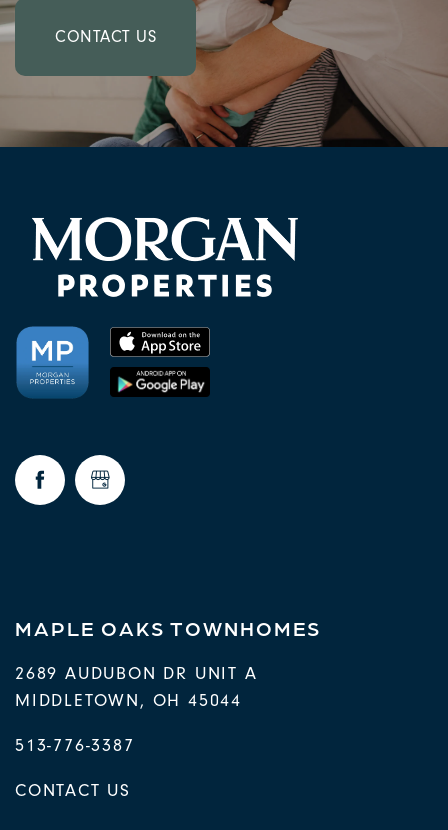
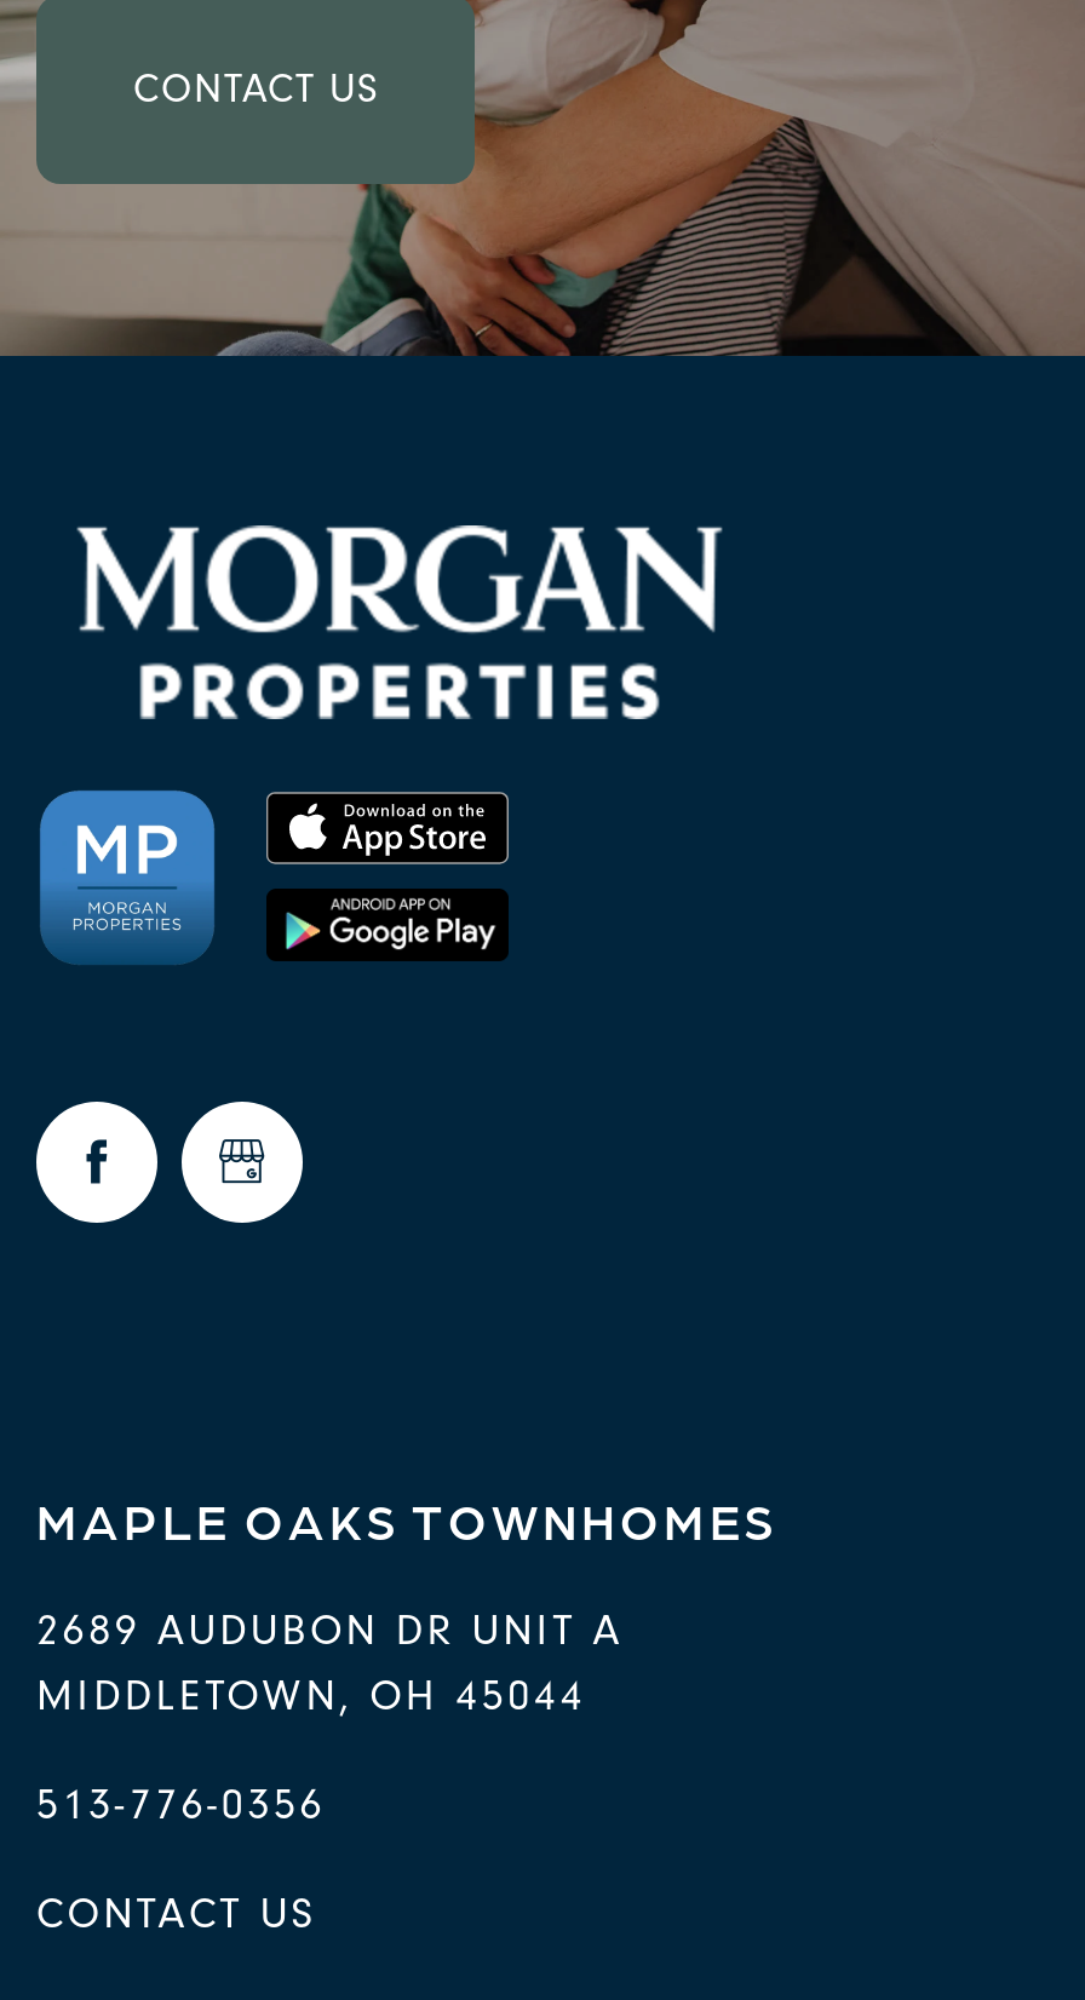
[15,735,135,756] 513-776-3387 -> [36,1779,326,1830] 513-776-0356

